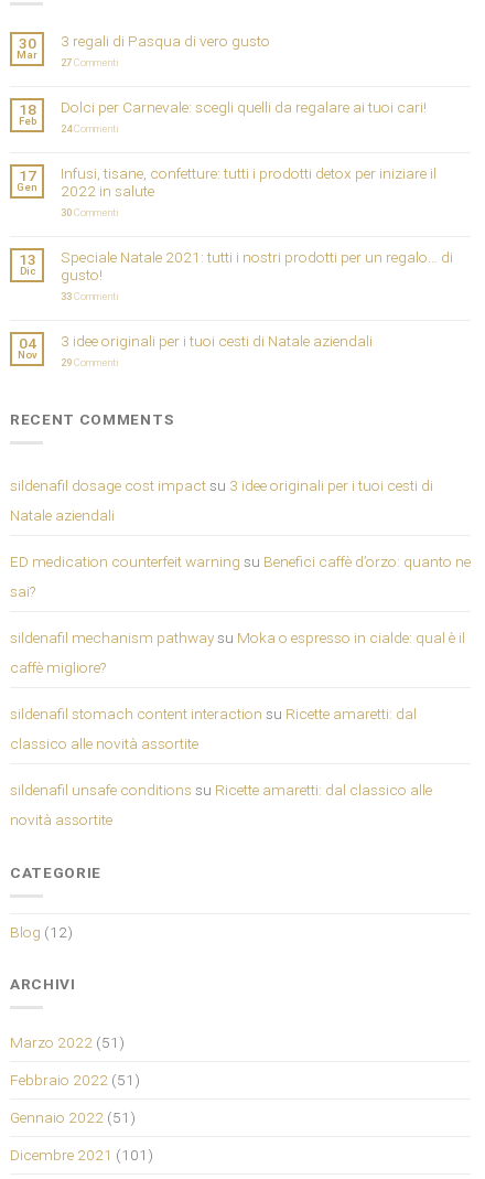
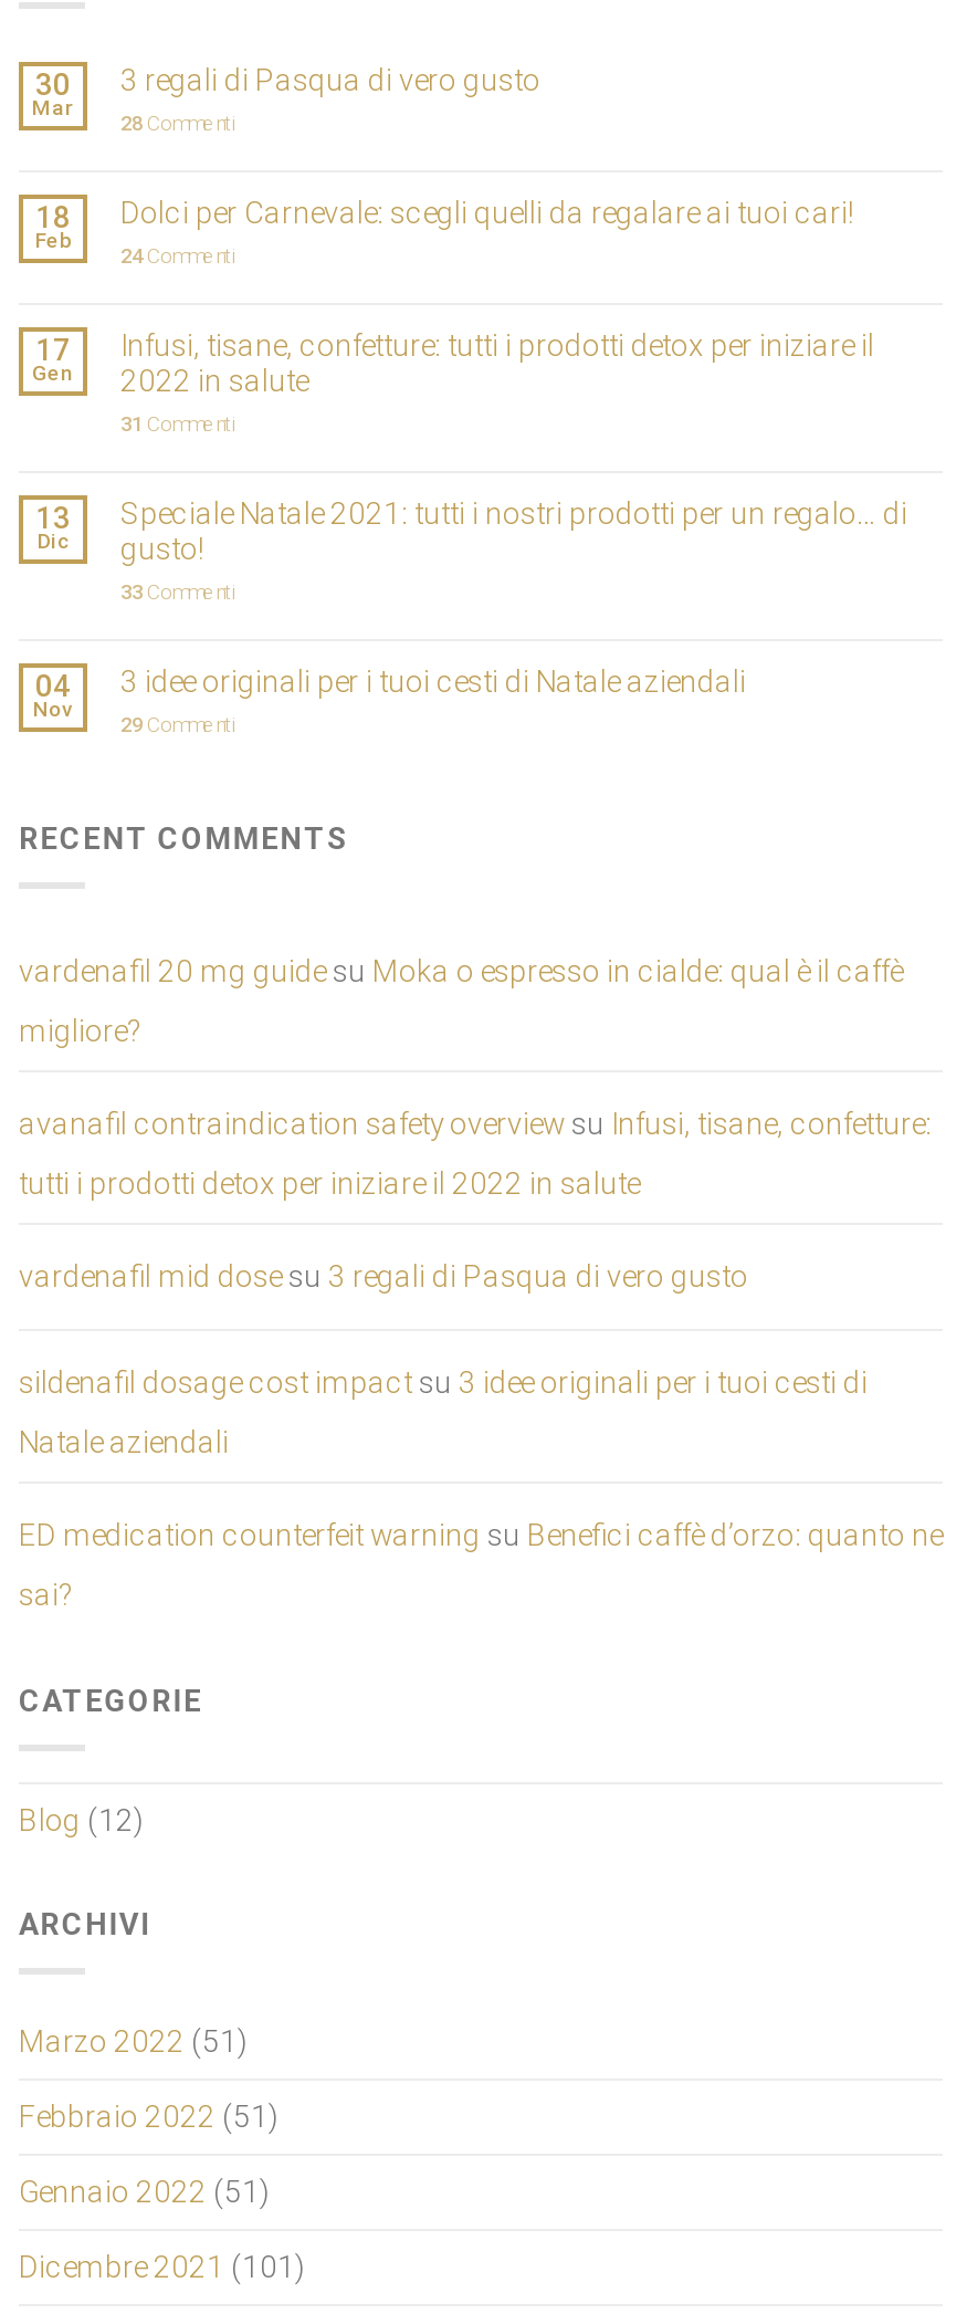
[61,56,119,68] 27 Commenti -> [120,110,238,135] 28 Commenti
[61,206,119,218] 30 Commenti -> [120,411,238,435] 31 Commenti
none -> [19,953,932,1293] vardenafil 20 mg guide su Moka o espresso in cialde: qual è il caffè | migliore? | avanafil contraindication safety overview su Infusi, tisane, confetture: | tutti i prodotti detox per iniziare il 2022 in salute | vardenafil mid dose su 3 regali di Pasqua di vero gusto
moved [10,476,471,600] -> [19,1364,943,1612]: sildenafil dosage cost impact su 3 idee originali per i tuoi cesti di | Natale aziendali | ED medication counterfeit warning su Benefici caffè d’orzo: quanto ne | sai?
[10,628,465,828] sildenafil mechanism pathway su Moka o espresso in cialde: qual è il | caffè migliore? | sildenafil stomach content interaction su Ricette amaretti: dal | classico alle novità assortite | sildenafil unsafe conditions su Ricette amaretti: dal classico alle | novità assortite -> none

